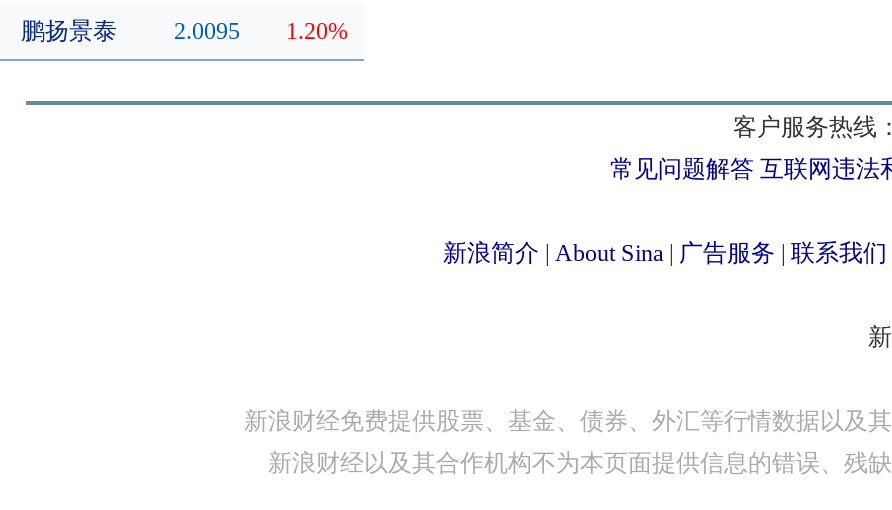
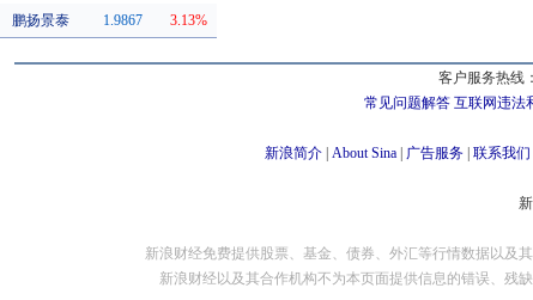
[174,17,240,45] 2.0095 -> [103,12,143,29] 1.9867
[286,17,348,45] 1.20% -> [170,12,207,29] 3.13%

